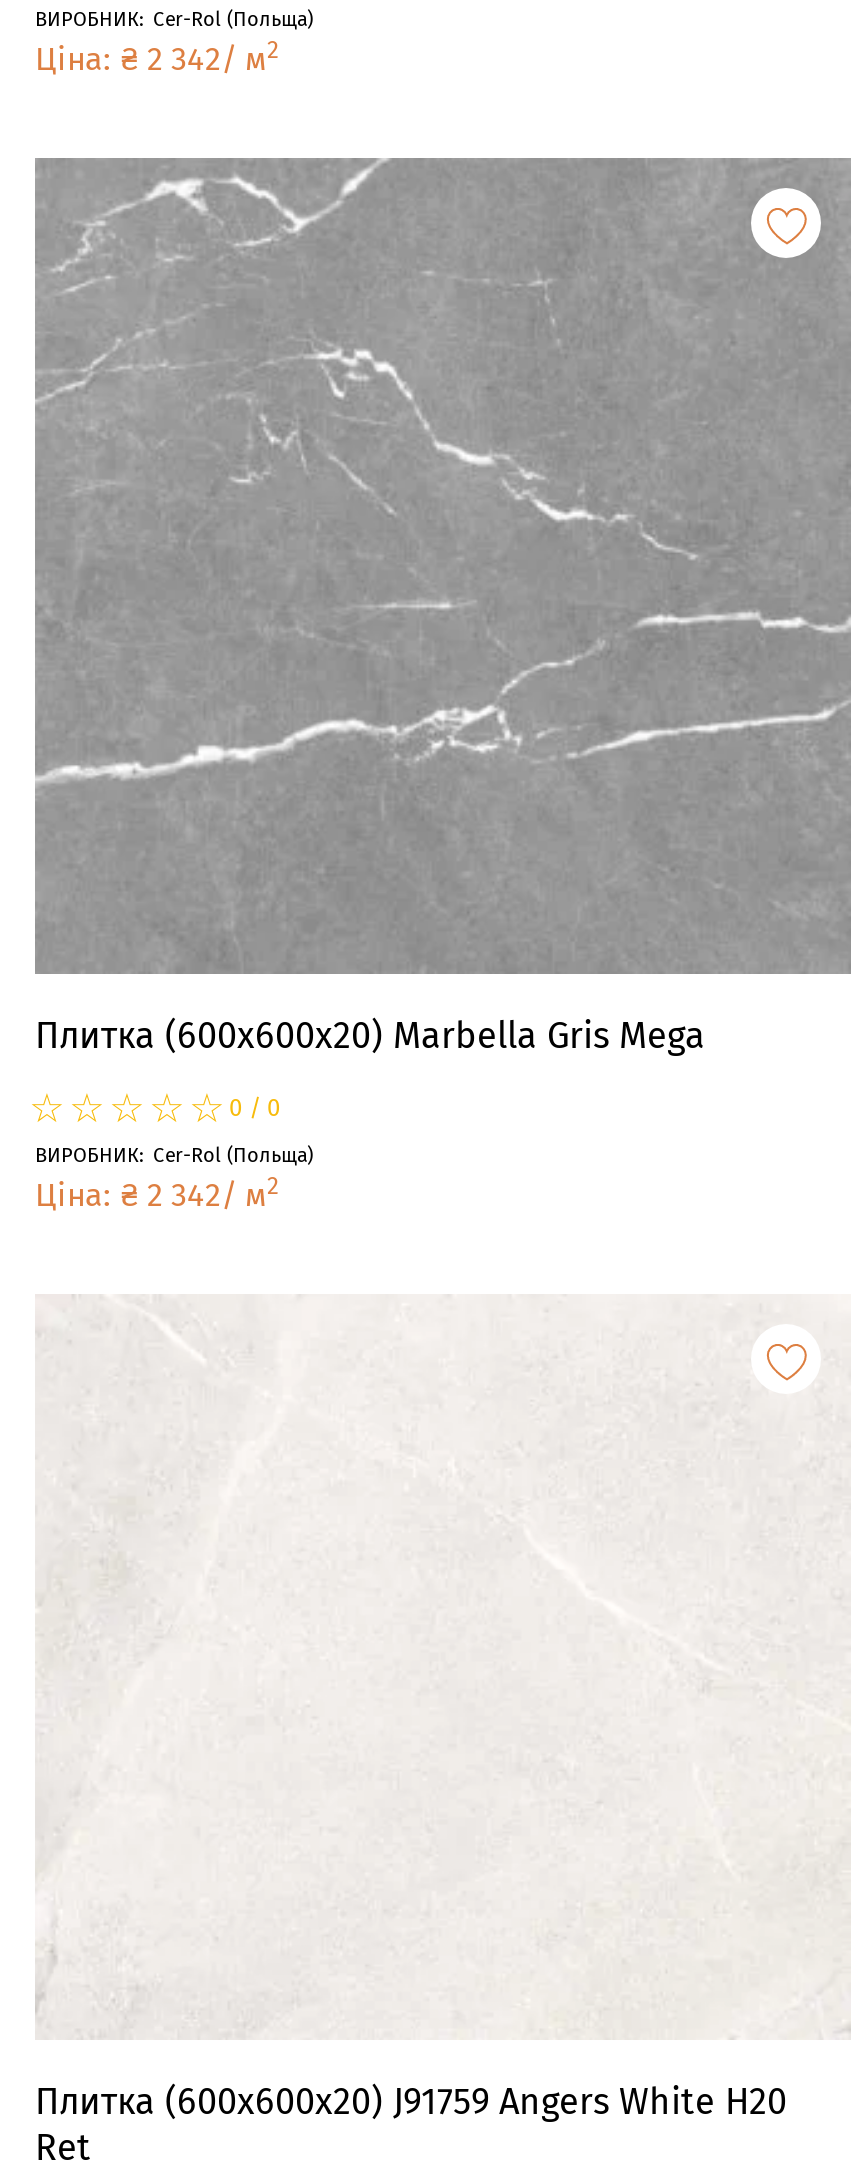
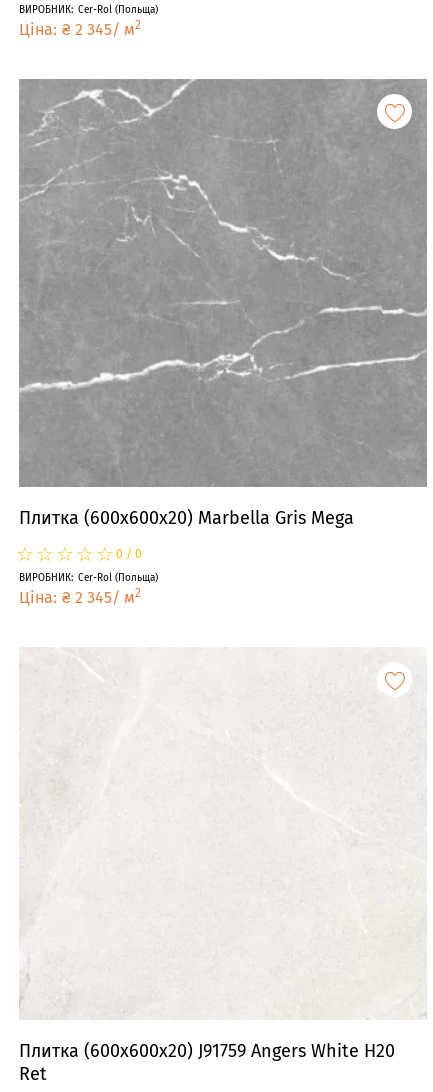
[35,36,279,78] Ціна: ₴ 2 342/ м2 -> [19,18,141,39] Ціна: ₴ 2 345/ м2
[35,1172,279,1214] Ціна: ₴ 2 342/ м2 -> [19,586,141,607] Ціна: ₴ 2 345/ м2

